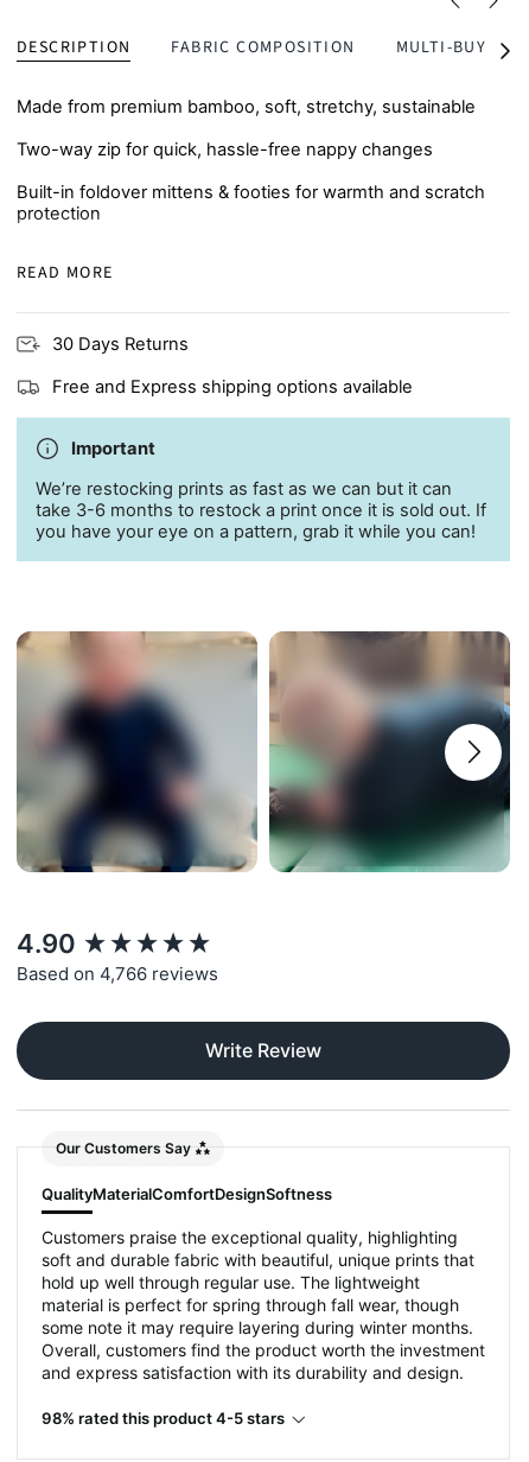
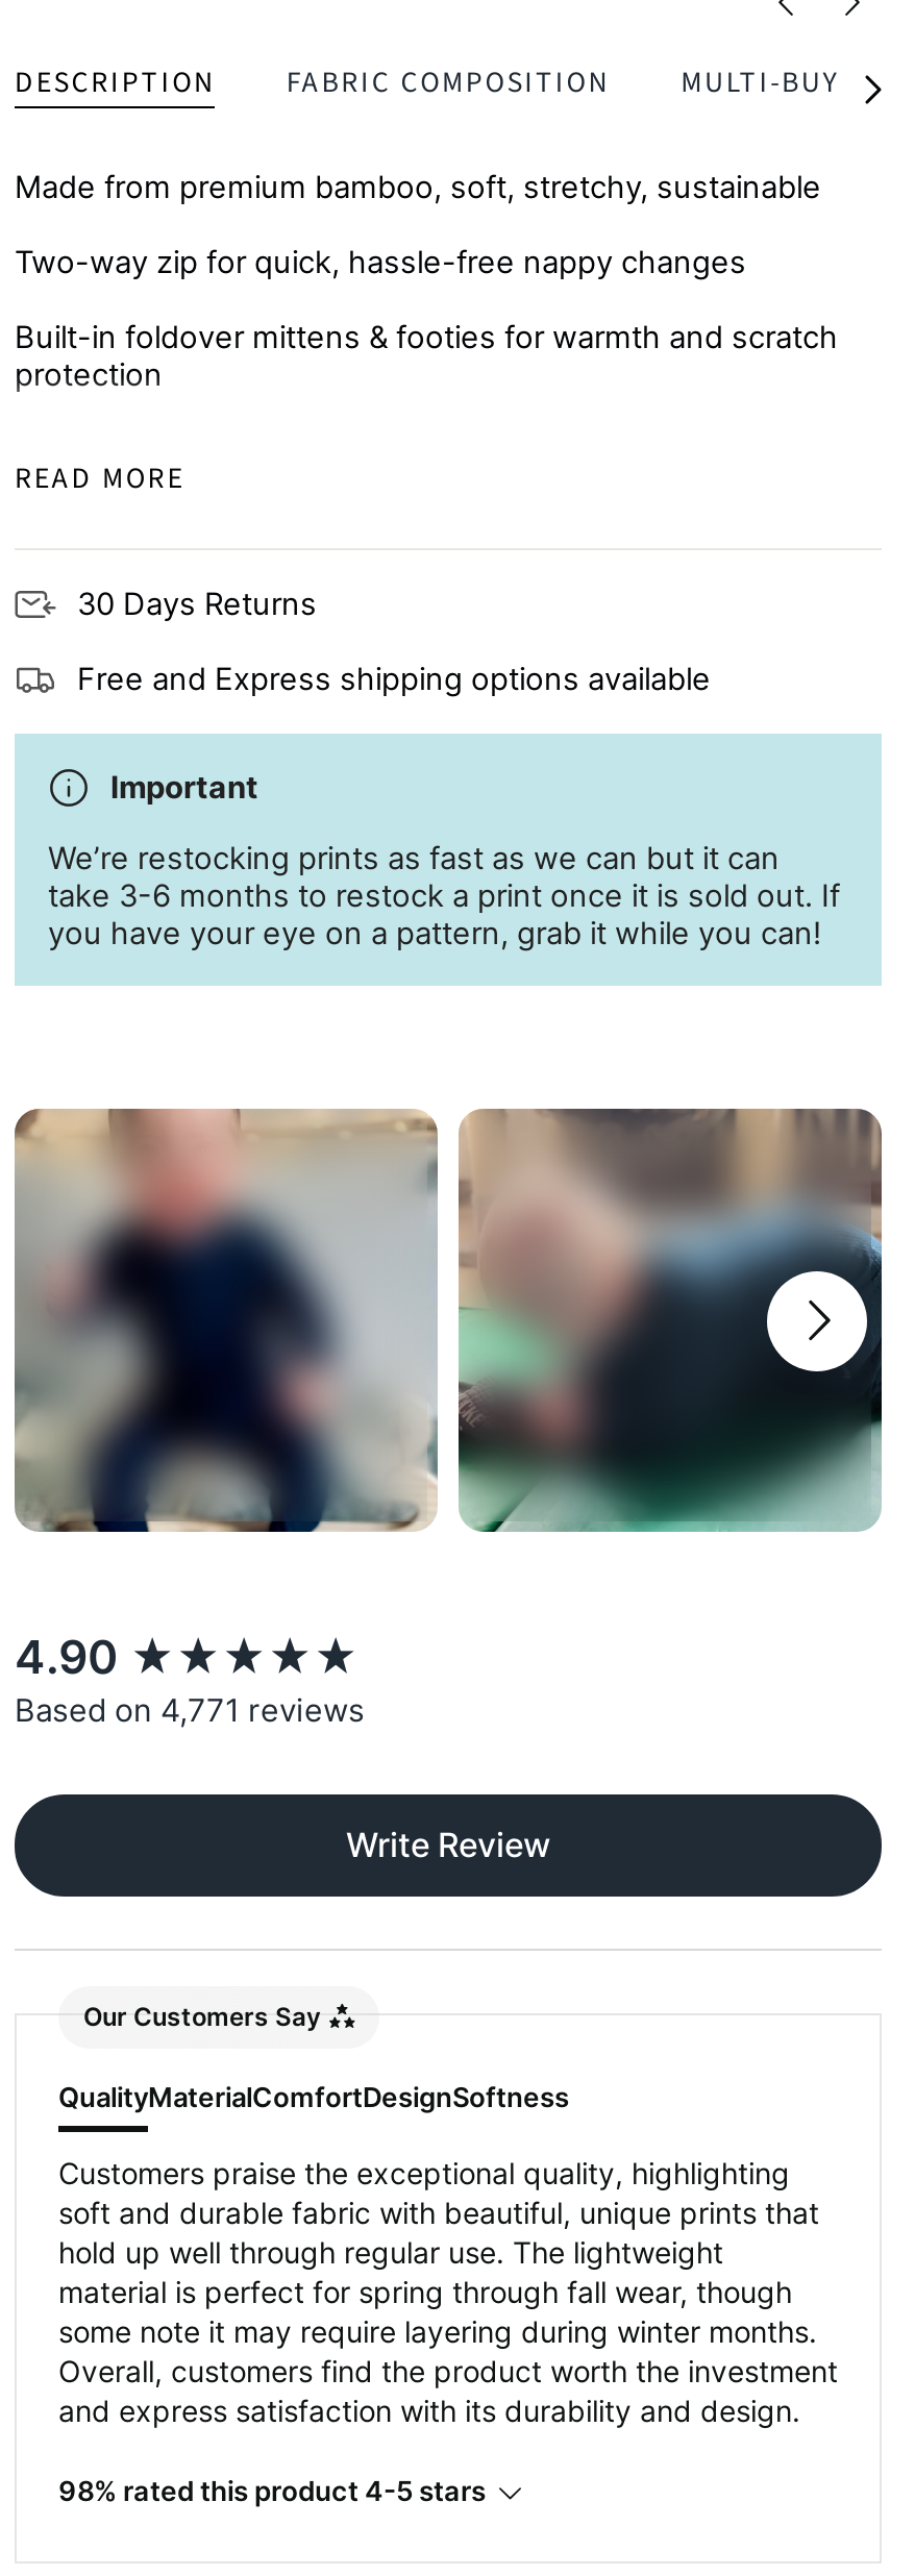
[17,963,218,985] Based on 4,766 reviews -> [15,1690,365,1730] Based on 4,771 reviews

